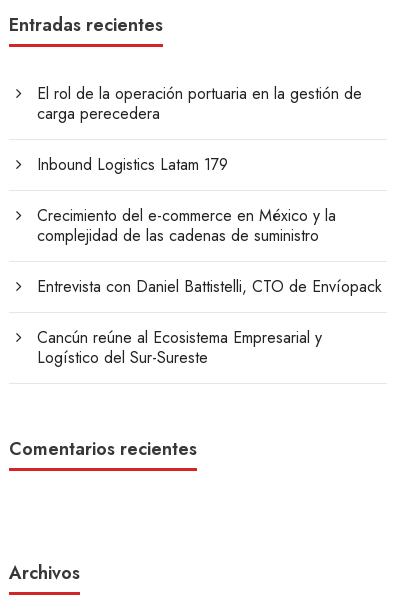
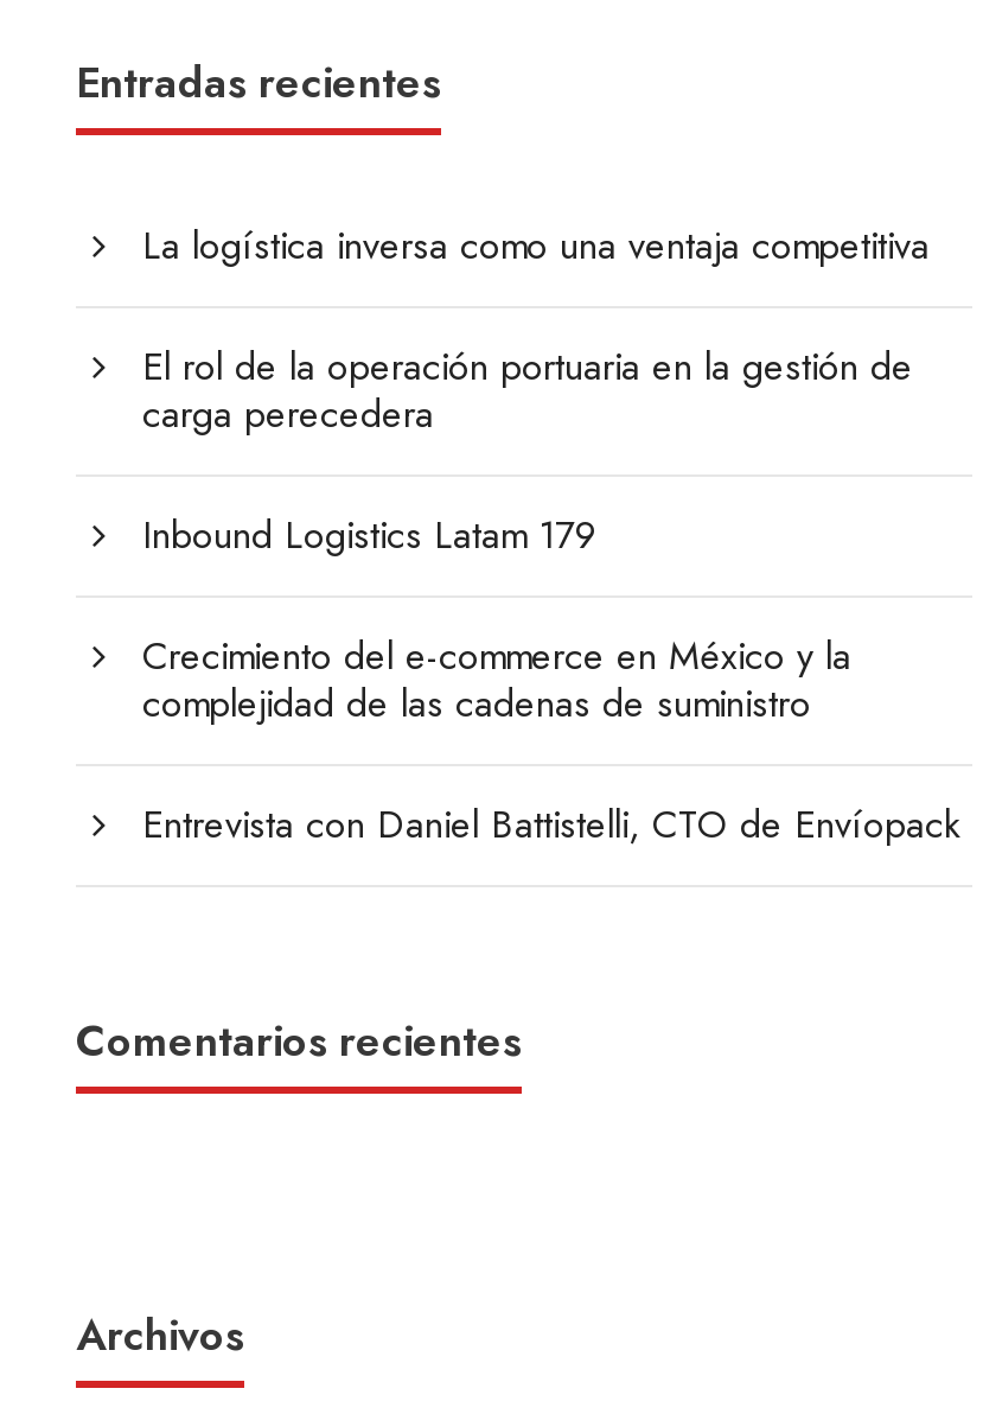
none -> [142,219,930,273] La logística inversa como una ventaja competitiva
moved [37,82,382,298] -> [142,340,960,852]: El rol de la operación portuaria en la gestión de | carga perecedera | Inbound Logistics Latam 179 | Crecimiento del e-commerce en México y la | complejidad de las cadenas de suministro | Entrevista con Daniel Battistelli, CTO de Envíopack
[37,326,322,369] Cancún reúne al Ecosistema Empresarial y | Logístico del Sur-Sureste -> none

